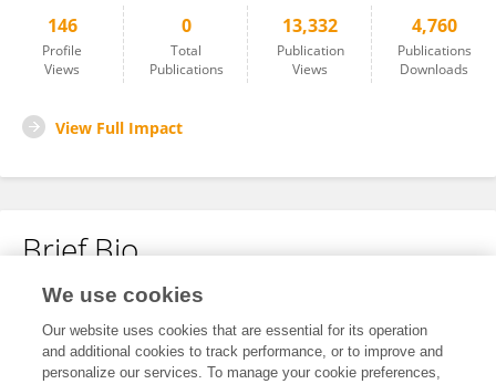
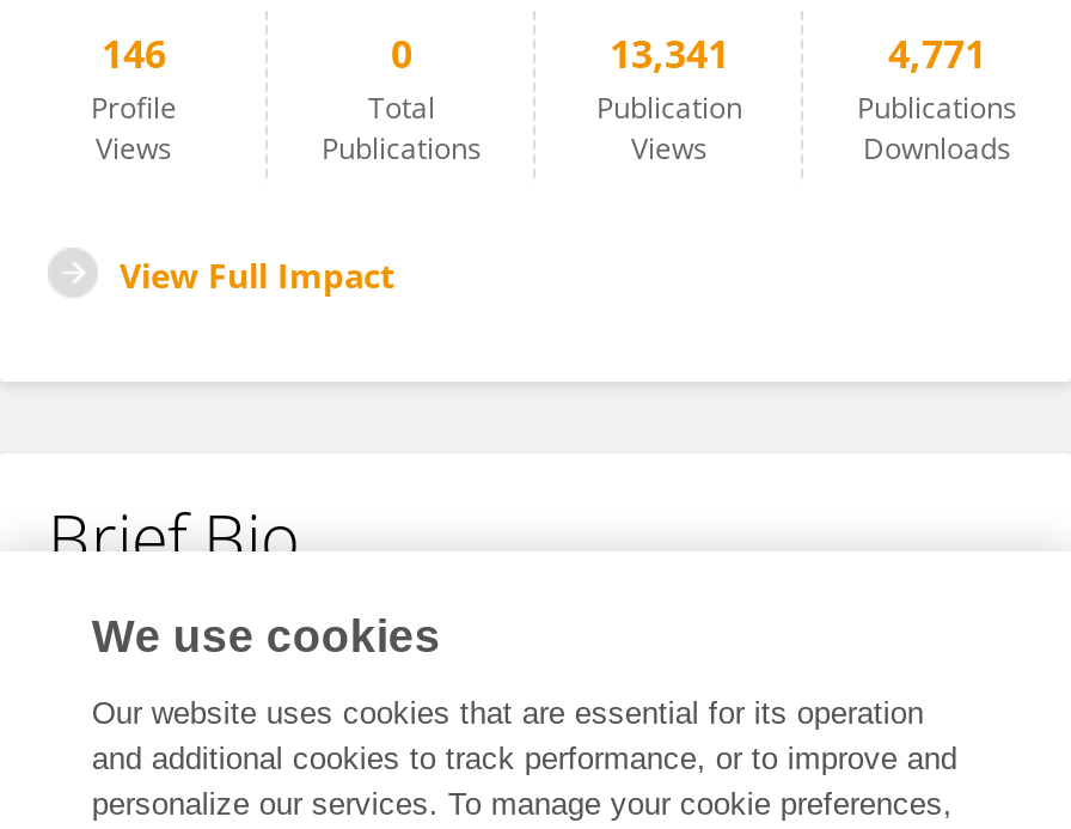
[282,13,338,38] 13,332 -> [610,28,729,80] 13,341
[411,13,457,38] 4,760 -> [888,28,986,80] 4,771

